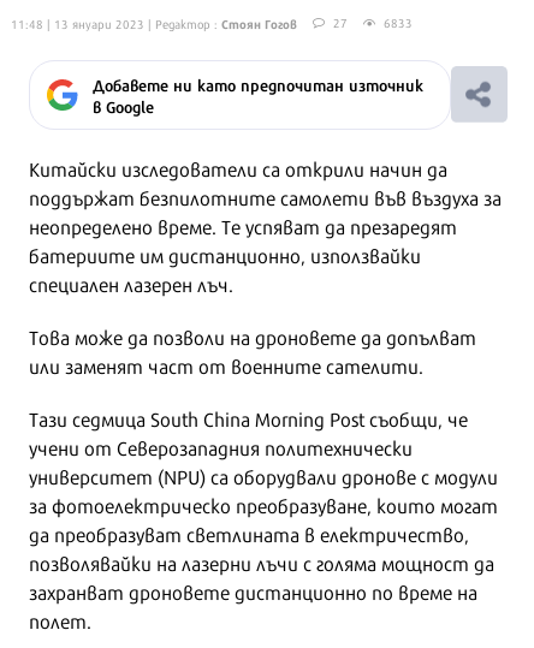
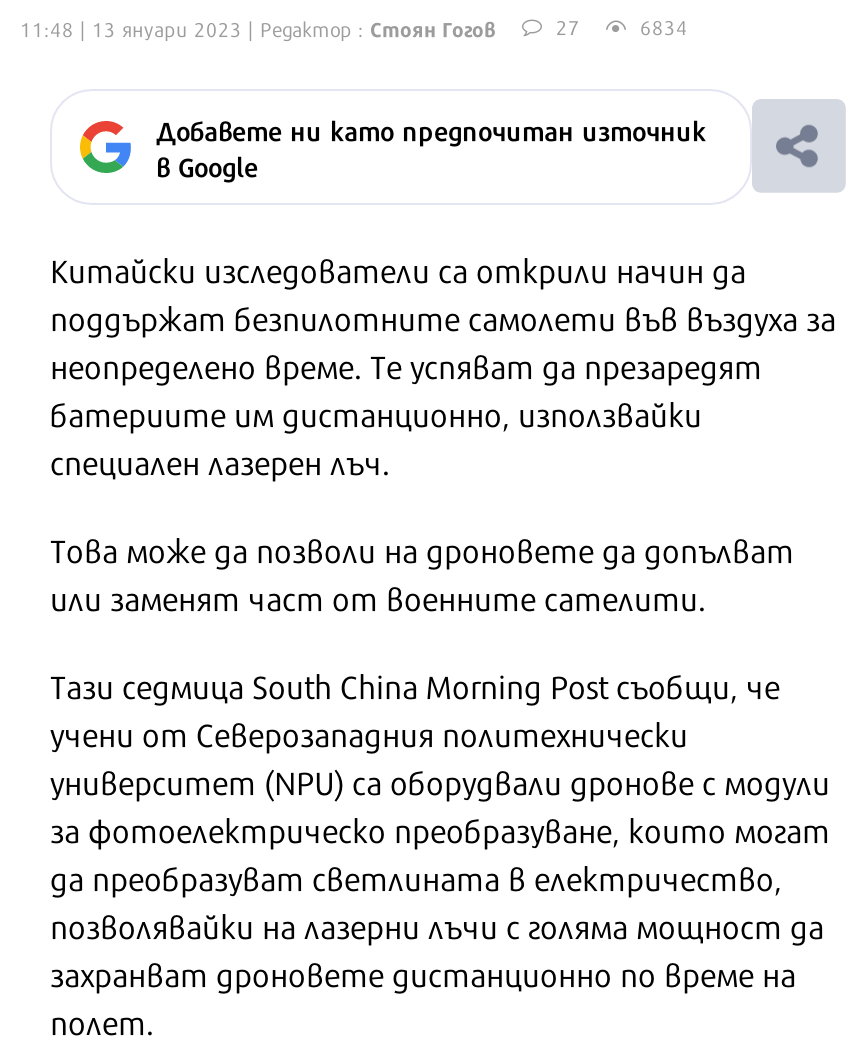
[384,13,413,31] 6833 -> [640,11,688,41] 6834

